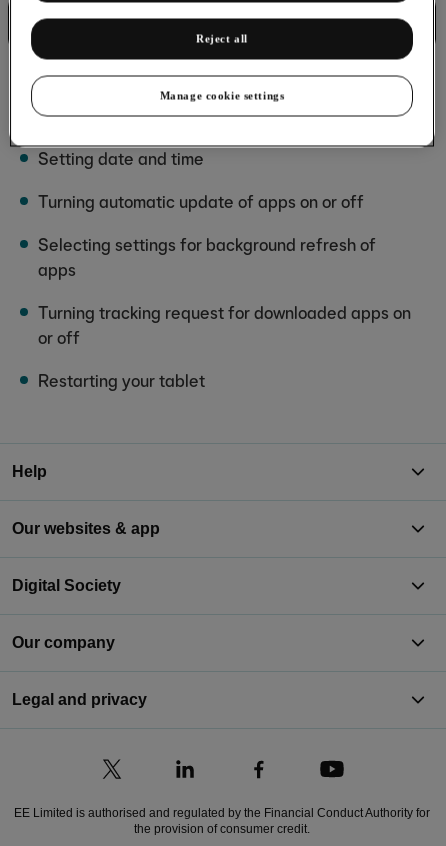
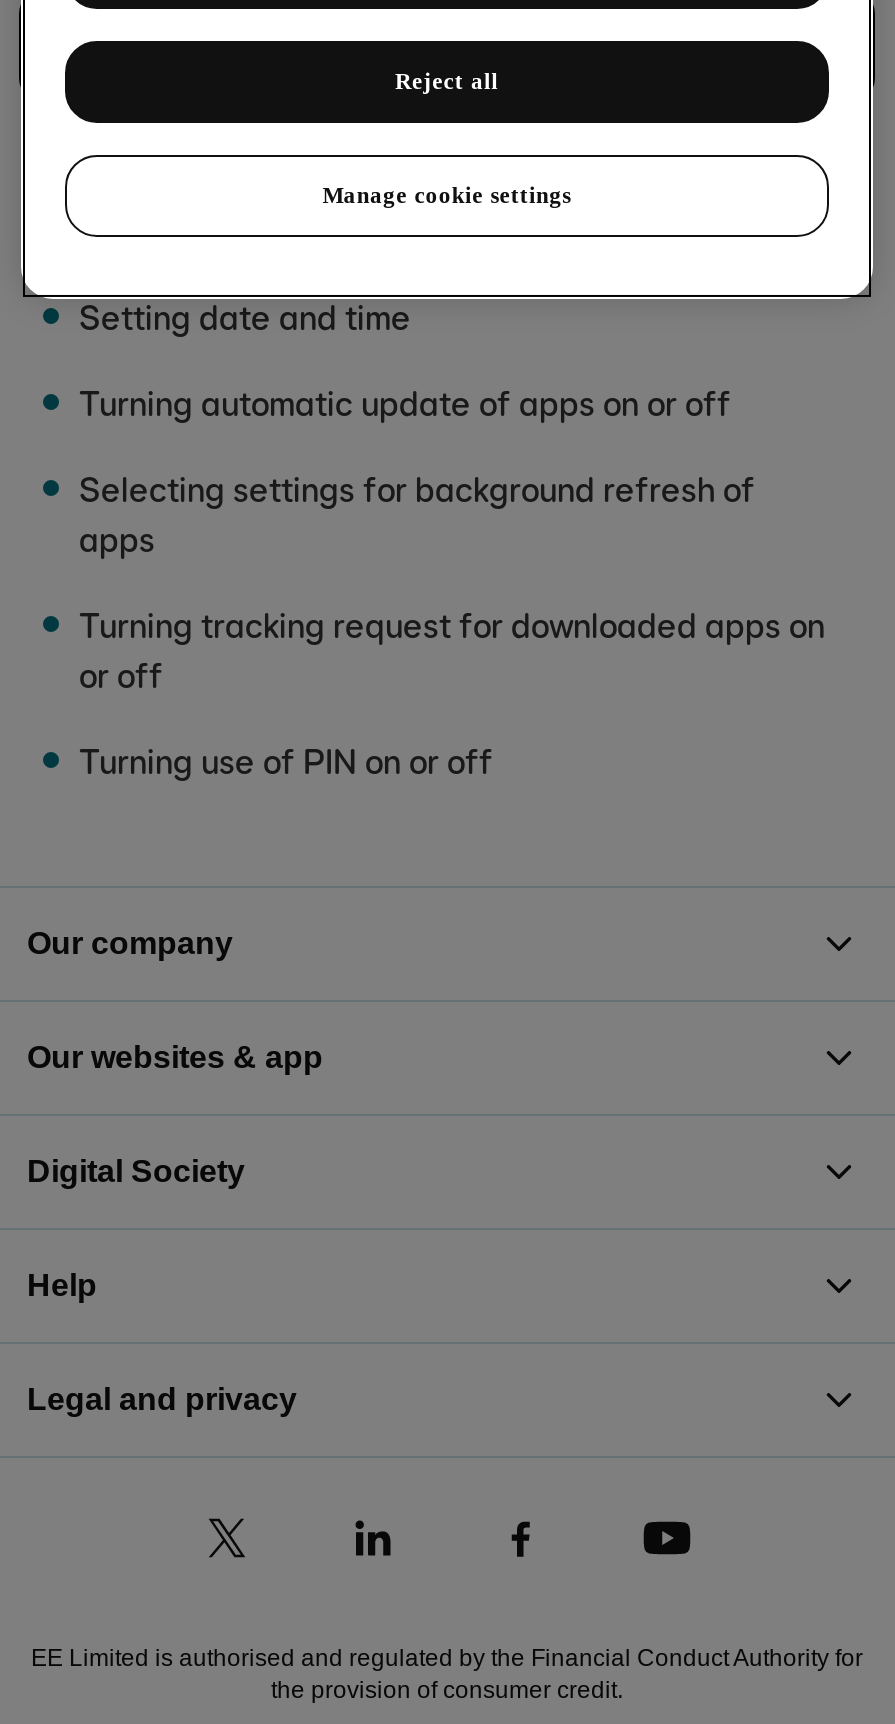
[38,369,205,391] Restarting your tablet -> [79,738,493,782] Turning use of PIN on or off
moved [12,463,47,480] -> [27,1268,97,1302]: Help
moved [12,634,115,651] -> [27,926,233,960]: Our company

